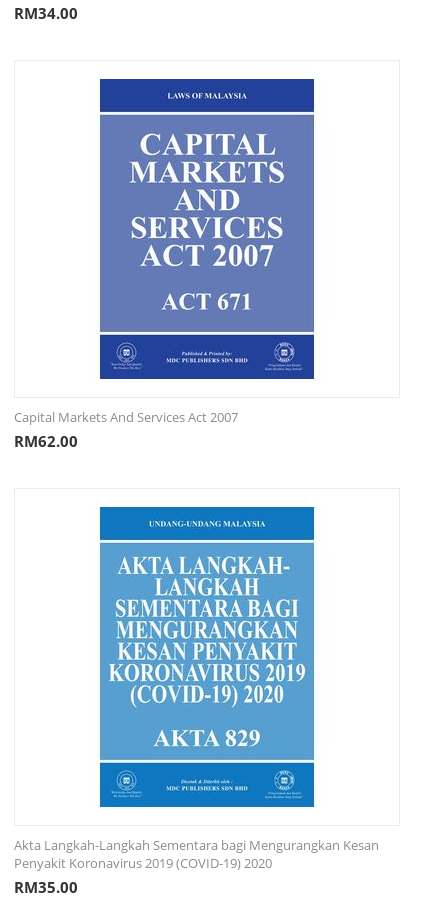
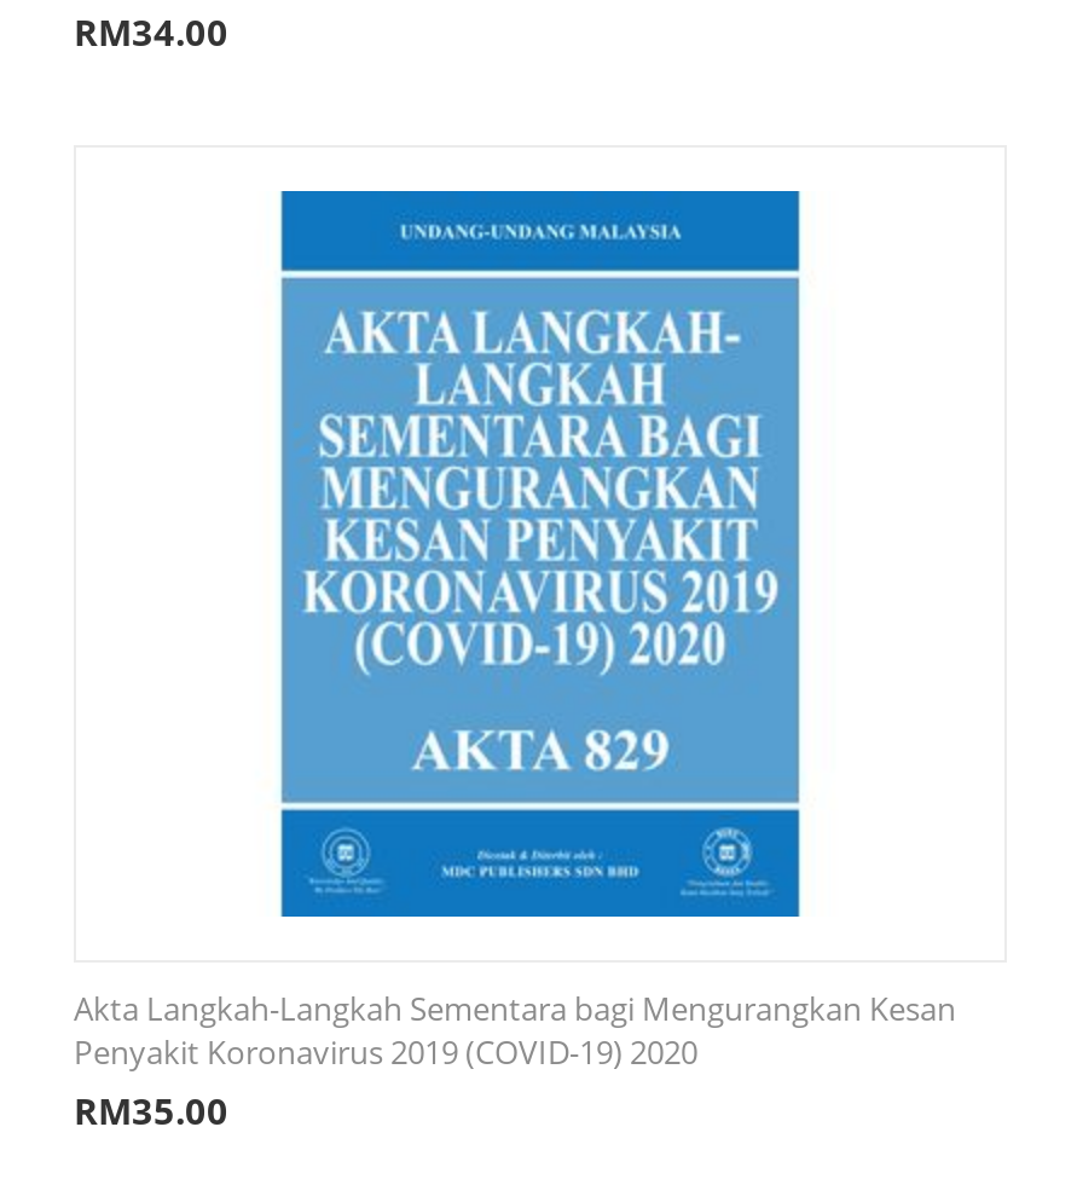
[14,79,314,451] [image] | Capital Markets And Services Act 2007 | RM62.00 -> none

